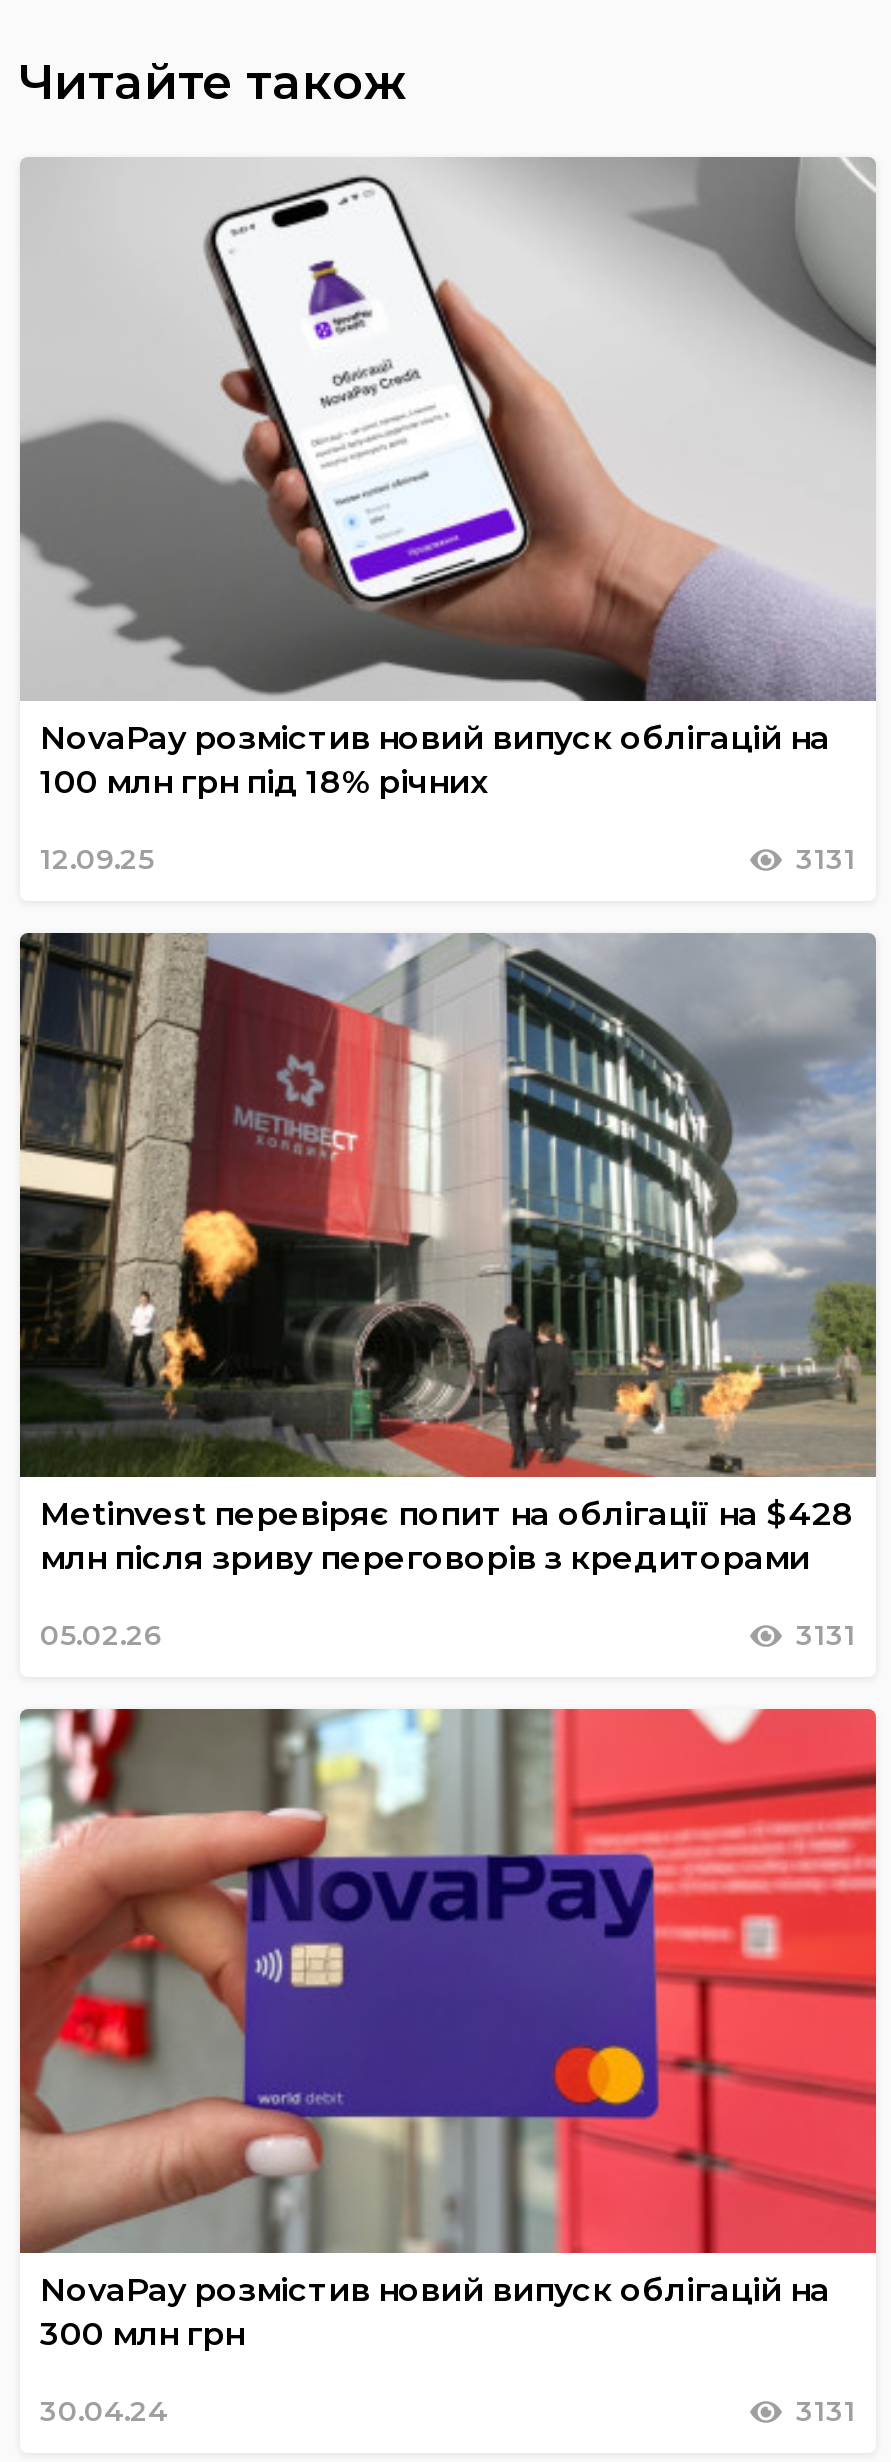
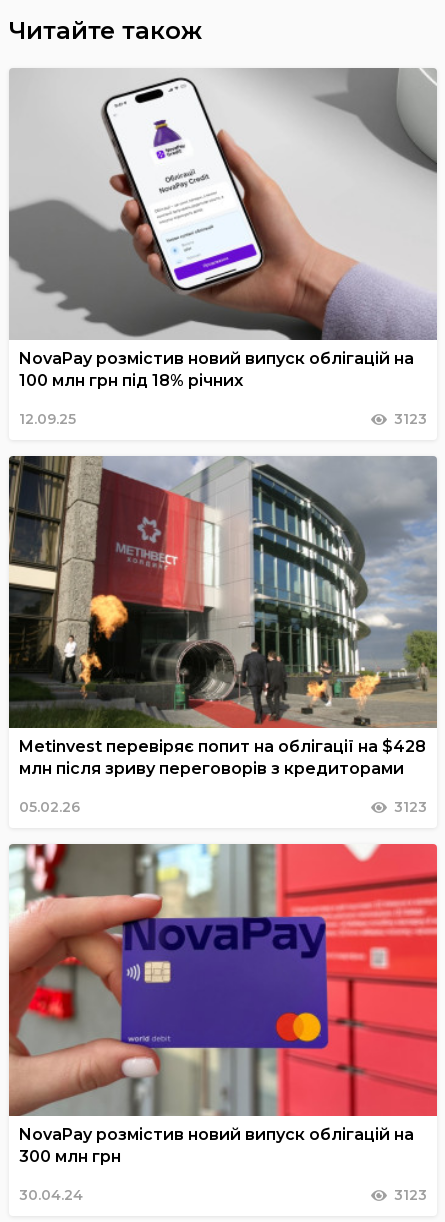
[796,842,856,878] 3131 -> [394,410,427,428] 3123
[796,1617,856,1653] 3131 -> [394,798,427,816] 3123
[796,2393,856,2429] 3131 -> [394,1186,427,1204] 3123

